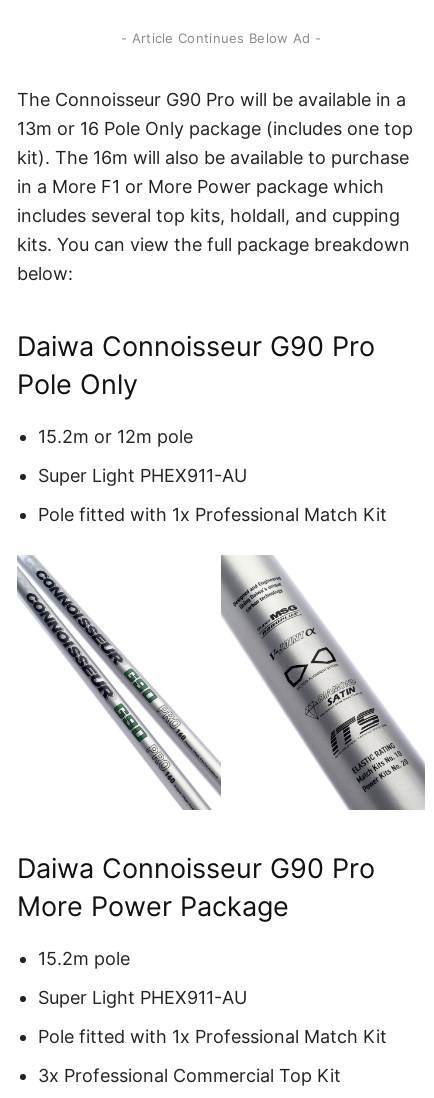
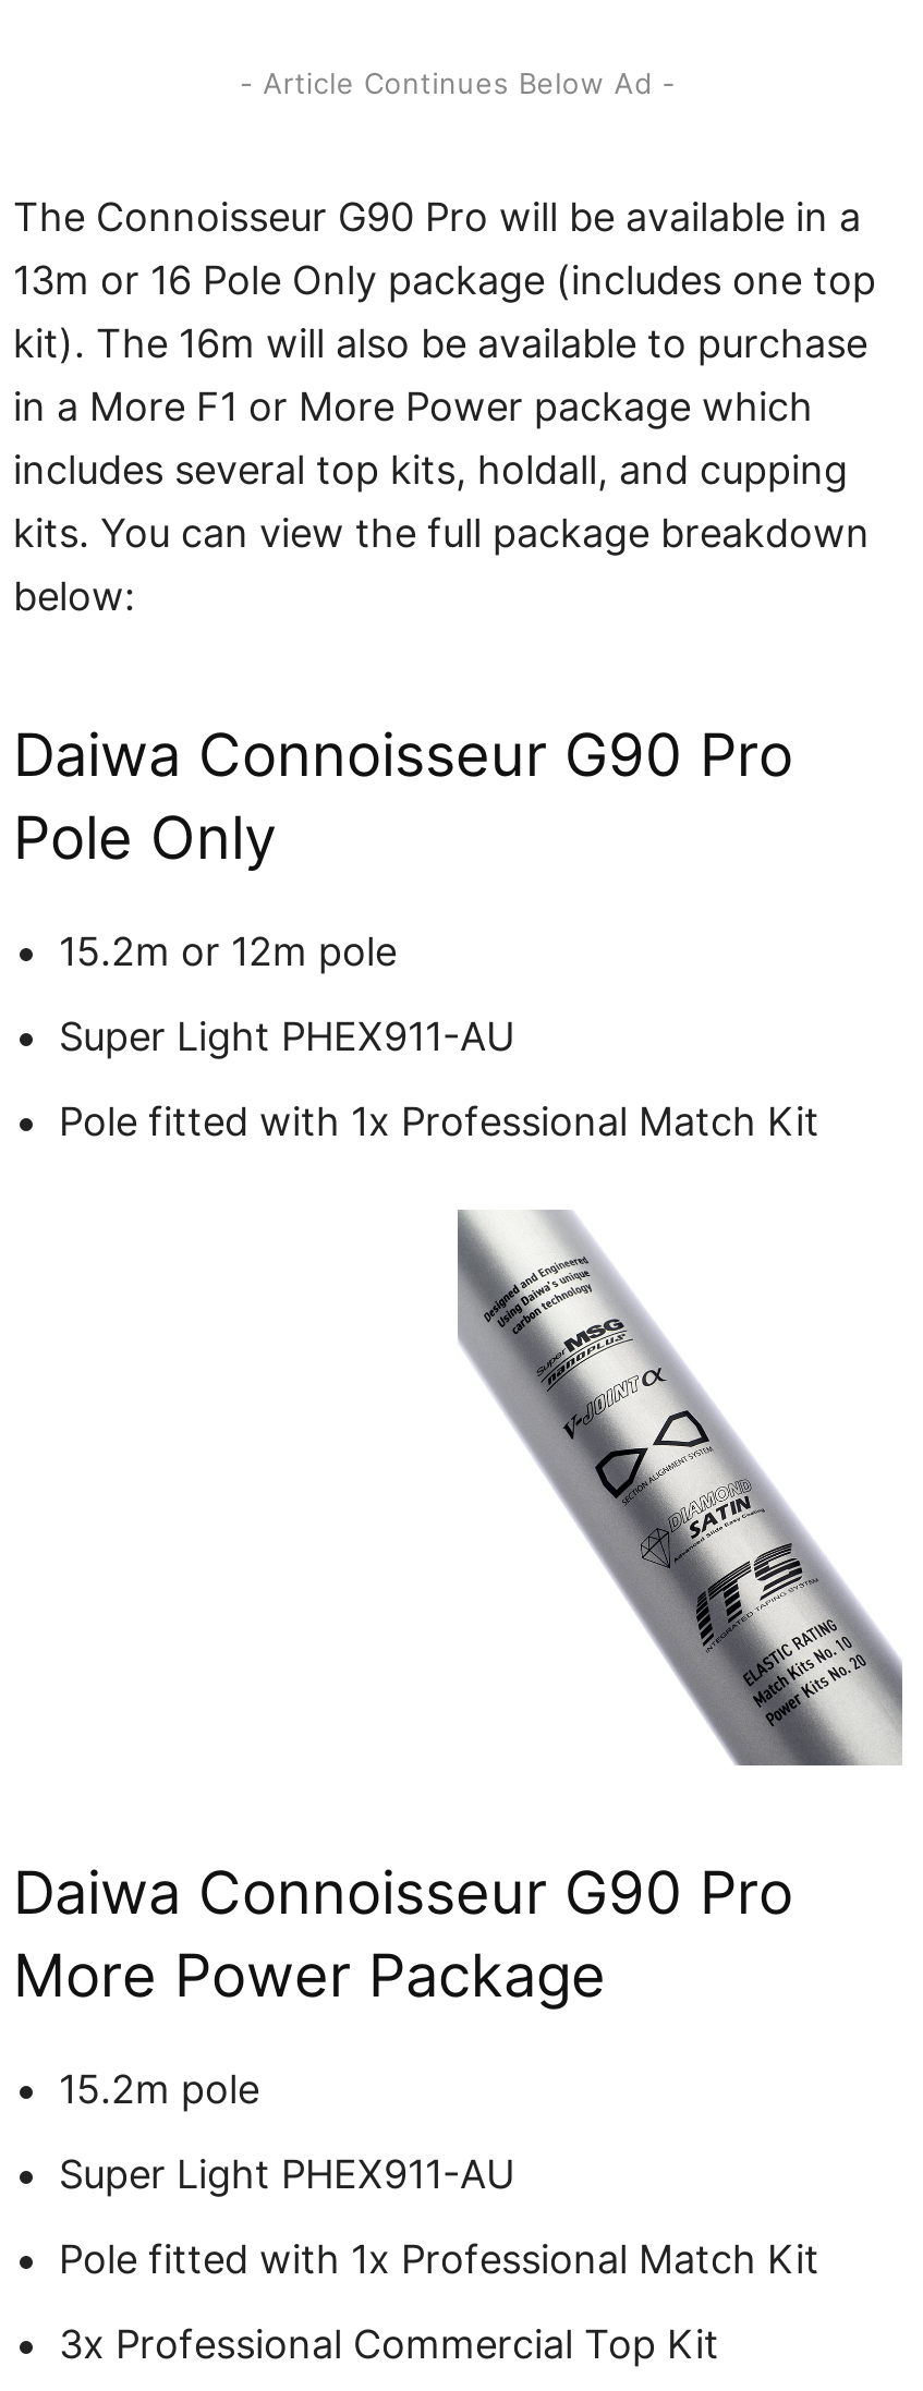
[16,555,222,811] [image] -> none

